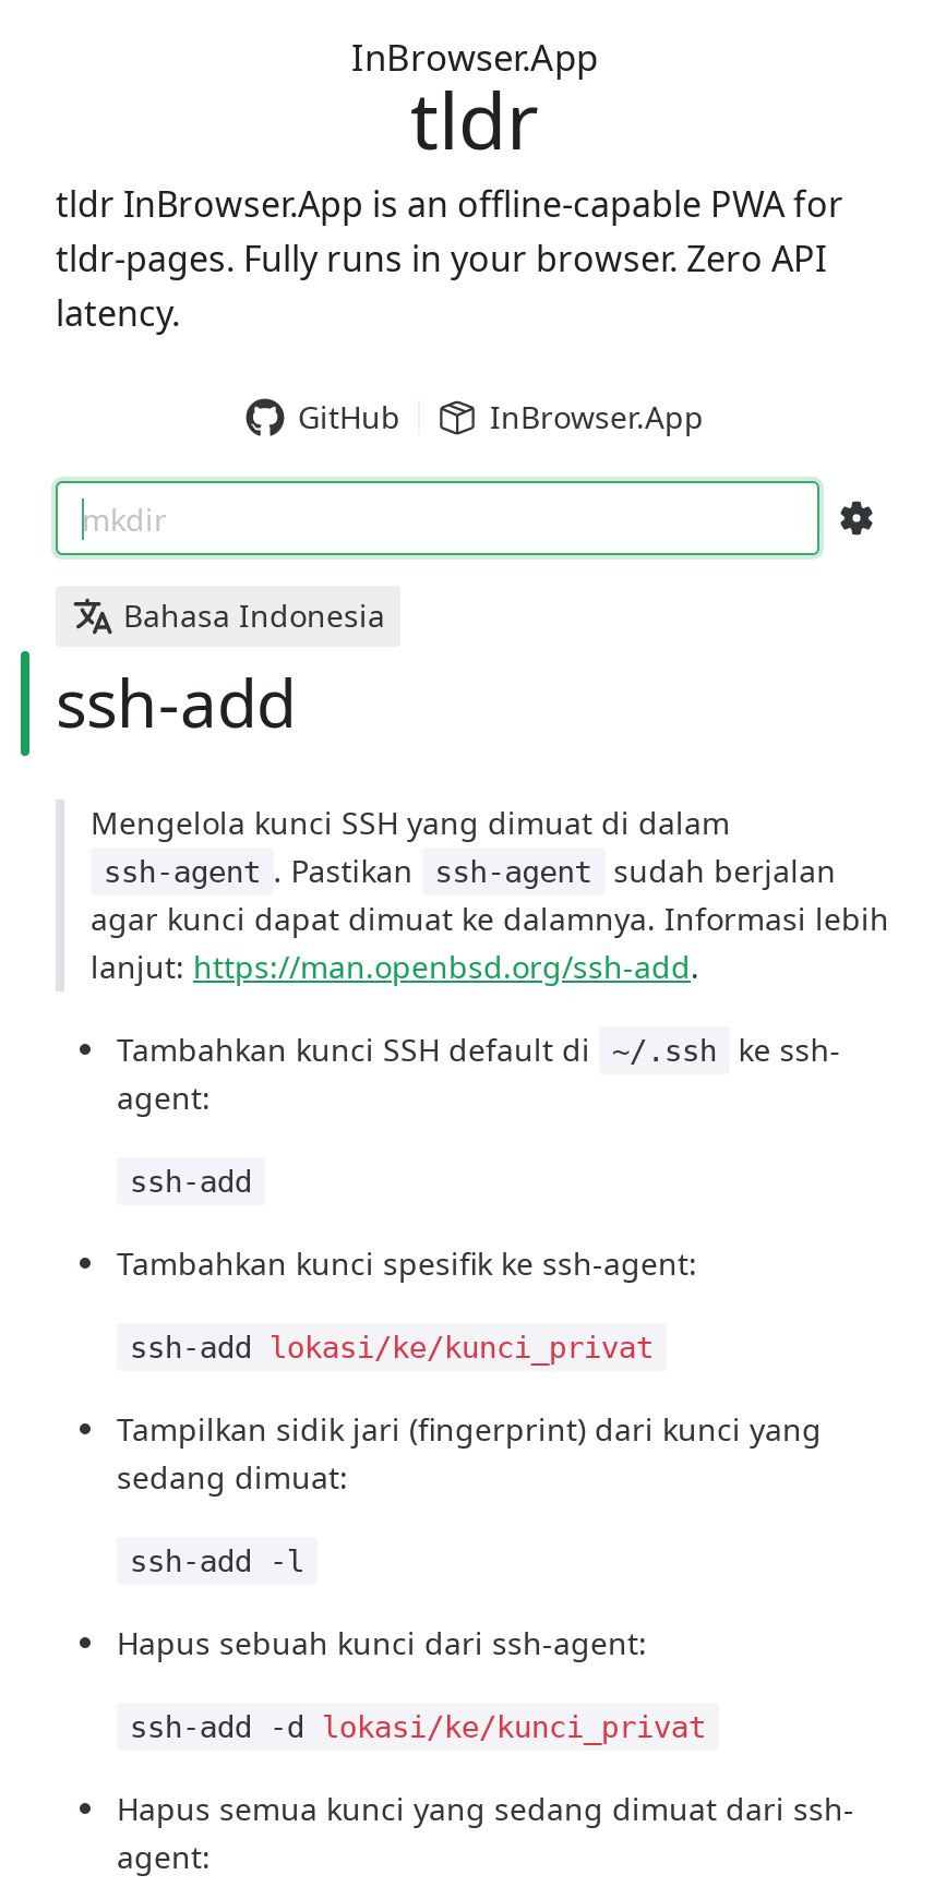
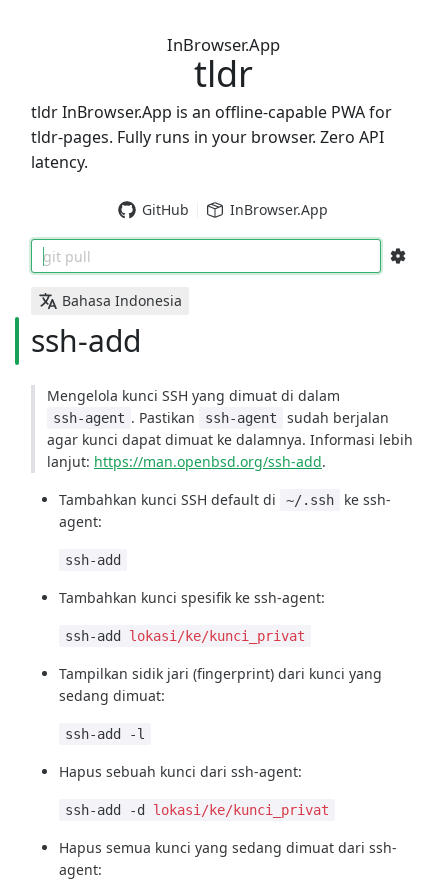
[82,497,167,539] mkdir -> [43,246,91,265] git pull

